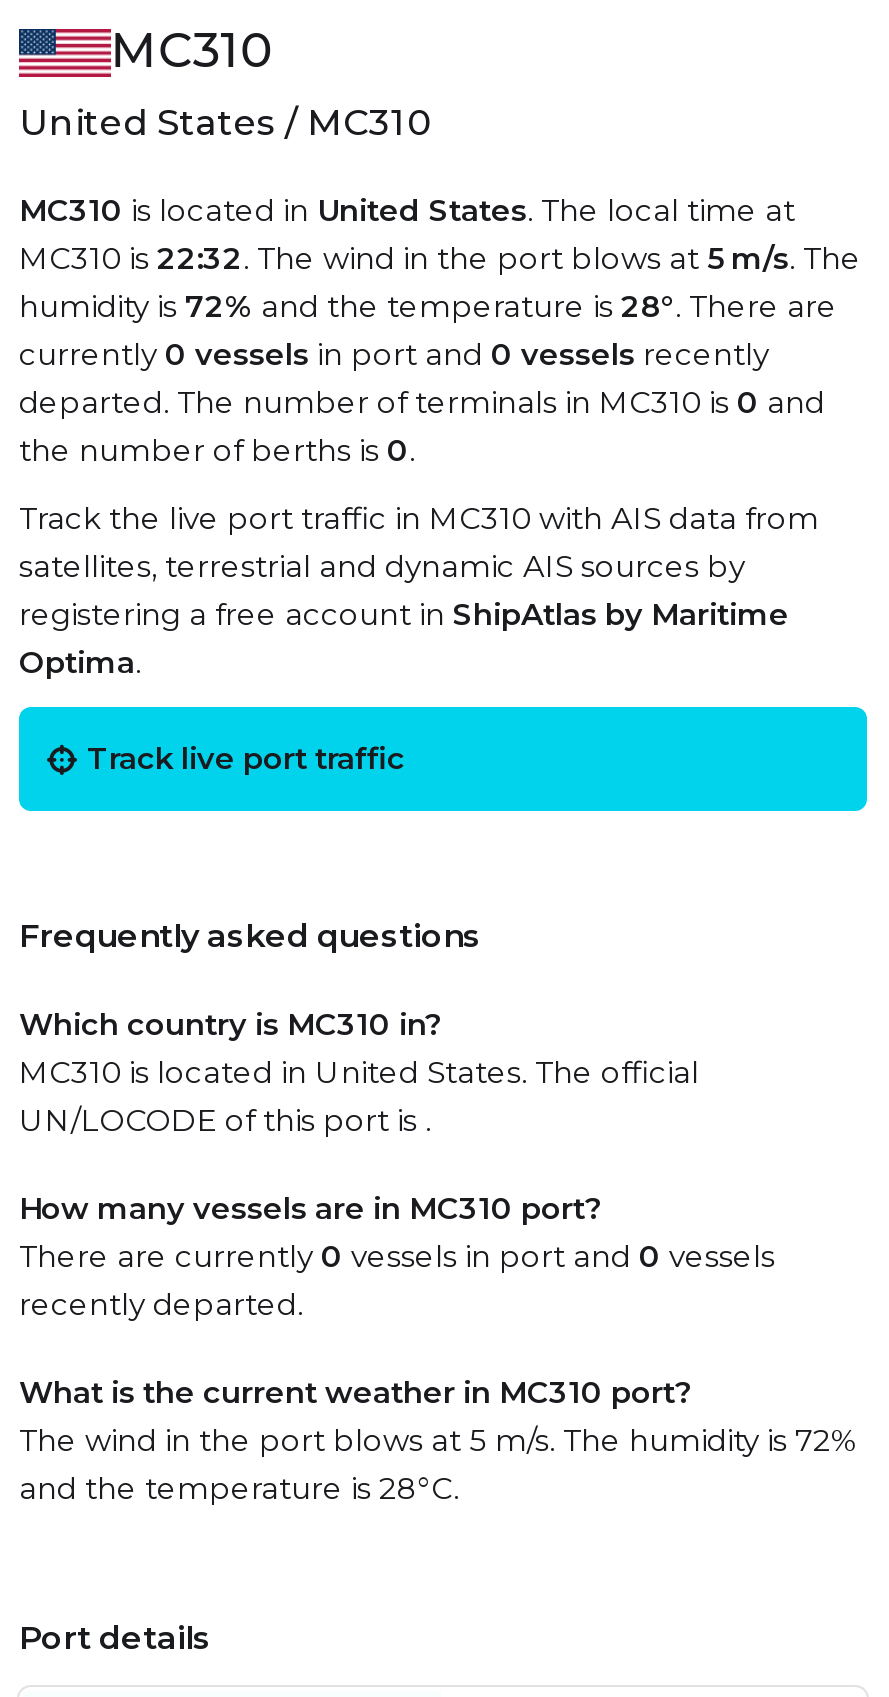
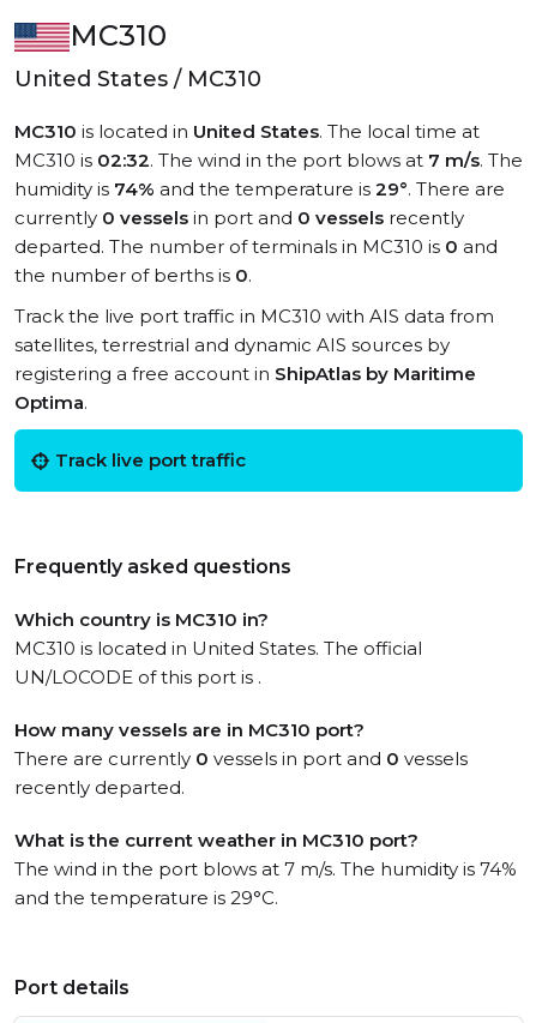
[19,239,861,277] MC310 is 22:32. The wind in the port blows at 5 m/s. The -> [14,149,523,171] MC310 is 02:32. The wind in the port blows at 7 m/s. The
[19,287,837,325] humidity is 72% and the temperature is 28°. There are -> [14,177,505,200] humidity is 74% and the temperature is 29°. There are
[19,1421,857,1507] The wind in the port blows at 5 m/s. The humidity is 72% | and the temperature is 28°C. -> [14,857,517,909] The wind in the port blows at 7 m/s. The humidity is 74% | and the temperature is 29°C.

